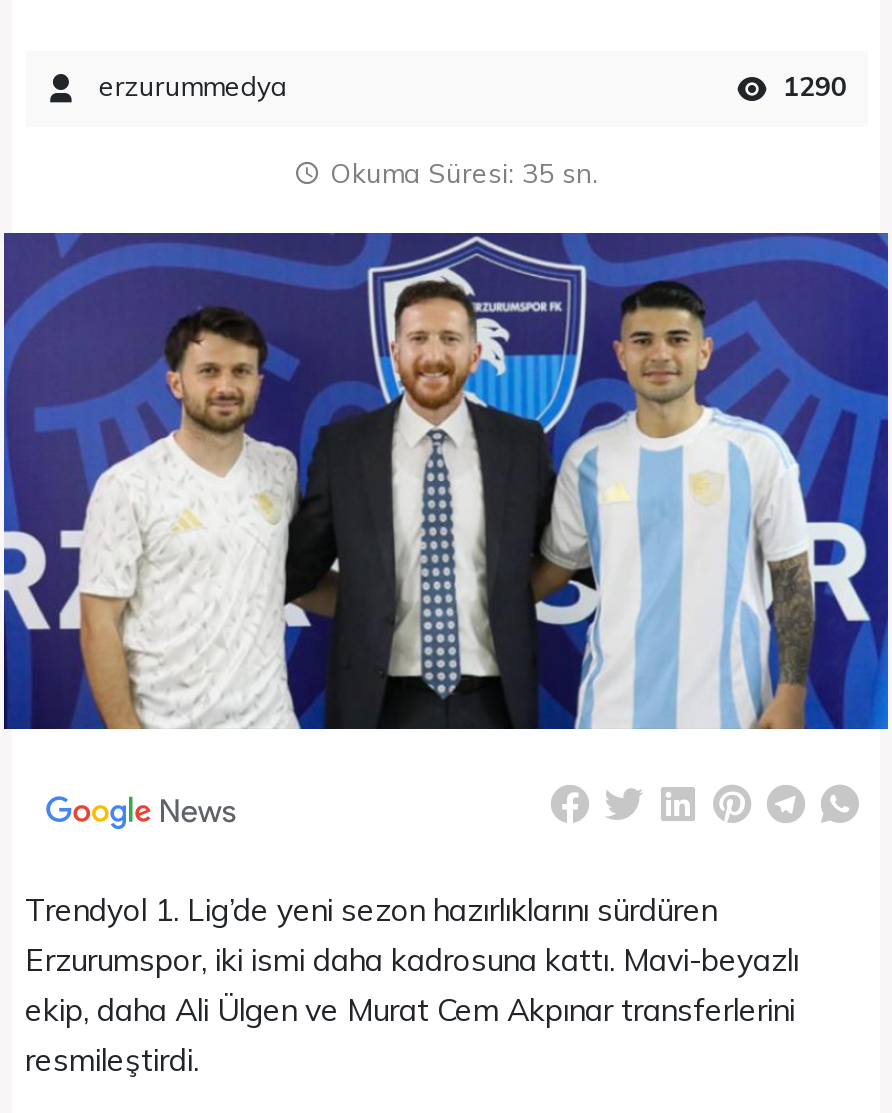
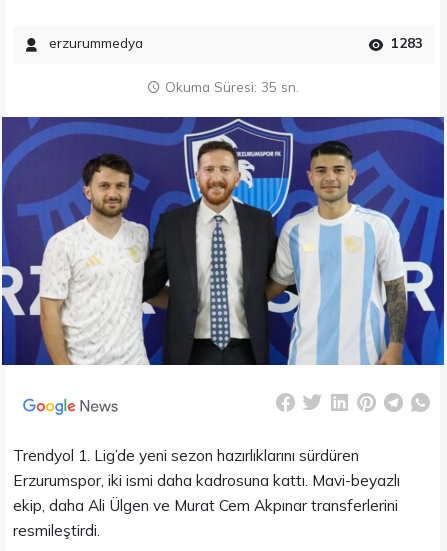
[783,67,847,101] 1290 -> [391,34,423,51] 1283

